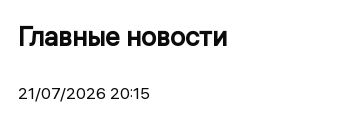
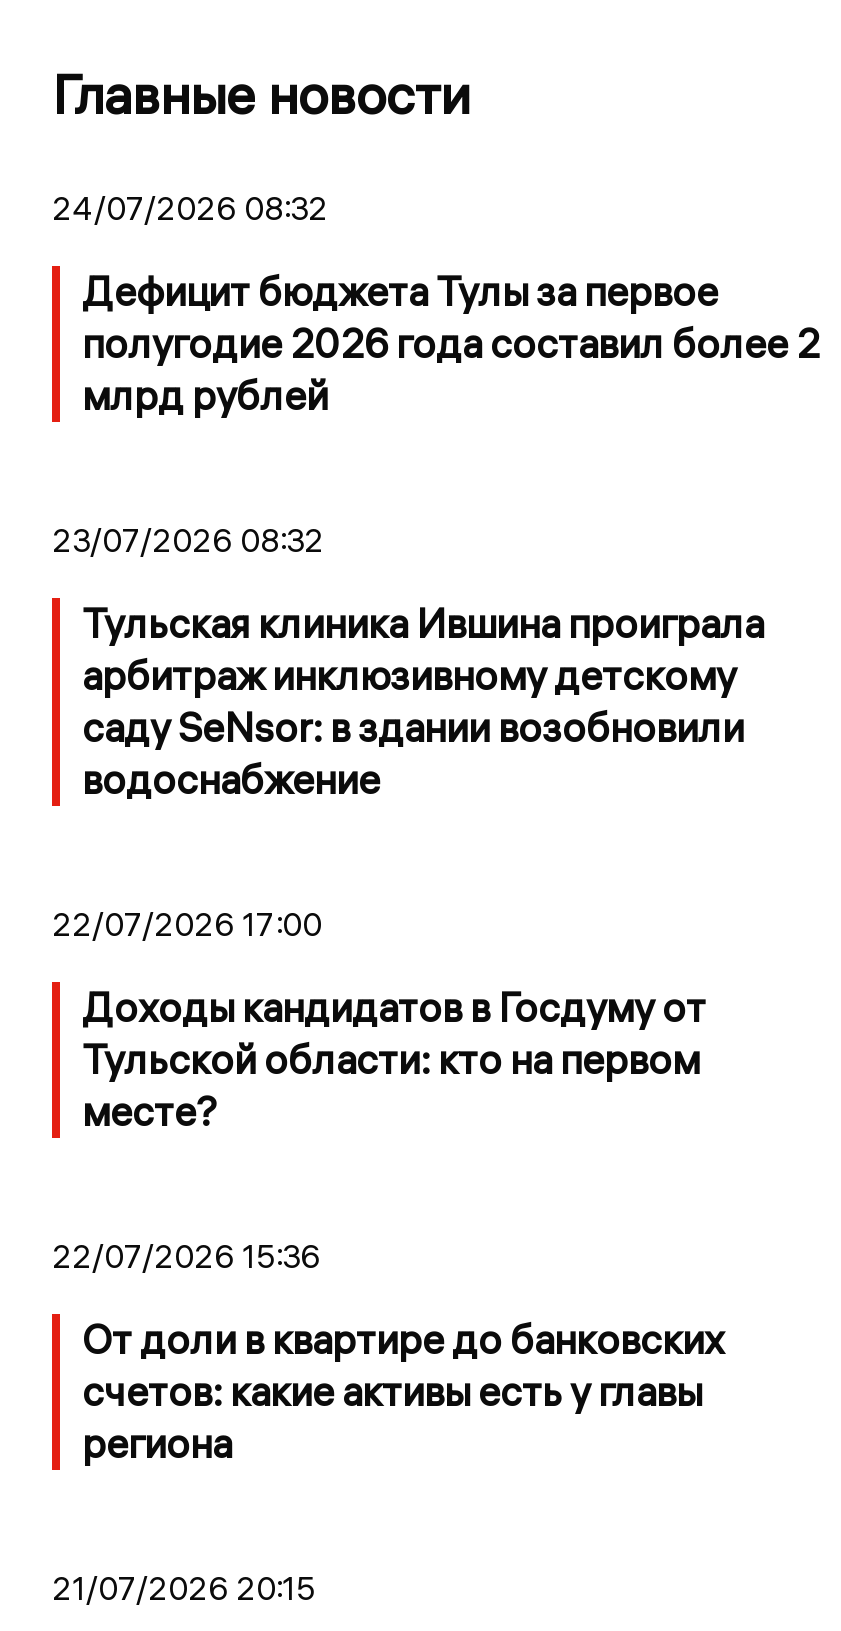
none -> [52,189,820,1469] 24/07/2026 08:32 | Дефицит бюджета Тулы за первое | полугодие 2026 года составил более 2 | млрд рублей | 23/07/2026 08:32 | Тульская клиника Ившина проиграла | арбитраж инклюзивному детскому | саду SeNsor: в здании возобновили | водоснабжение | 22/07/2026 17:00 | Доходы кандидатов в Госдуму от | Тульской области: кто на первом | месте? | 22/07/2026 15:36 | От доли в квартире до банковских | счетов: какие активы есть у главы | региона

